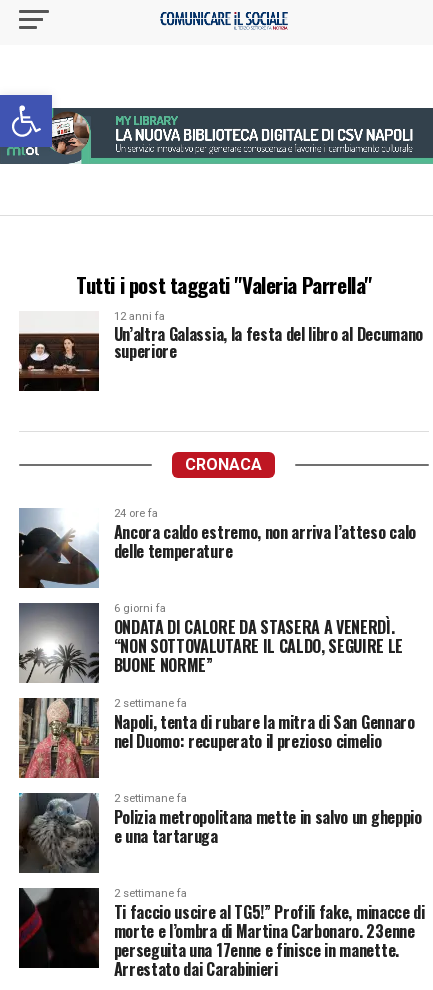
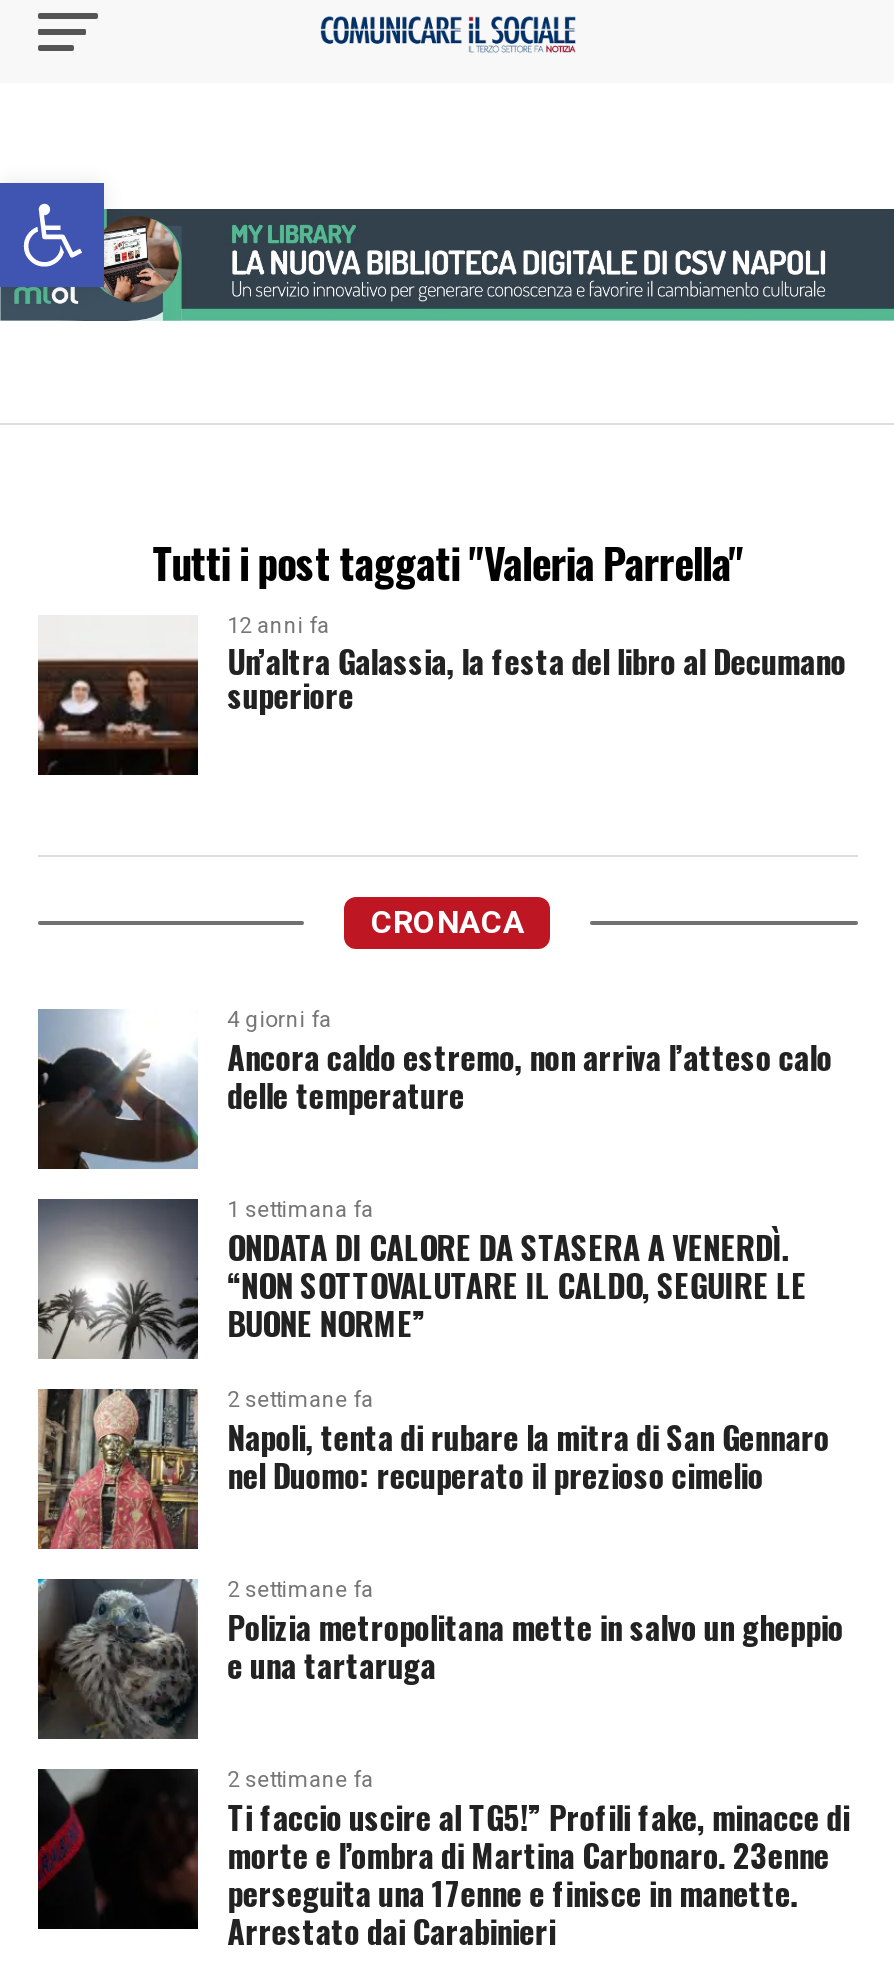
[114,507,158,520] 24 ore fa -> [227,1007,331,1033] 4 giorni fa
[114,602,166,615] 6 giorni fa -> [227,1197,373,1223] 1 settimana fa

